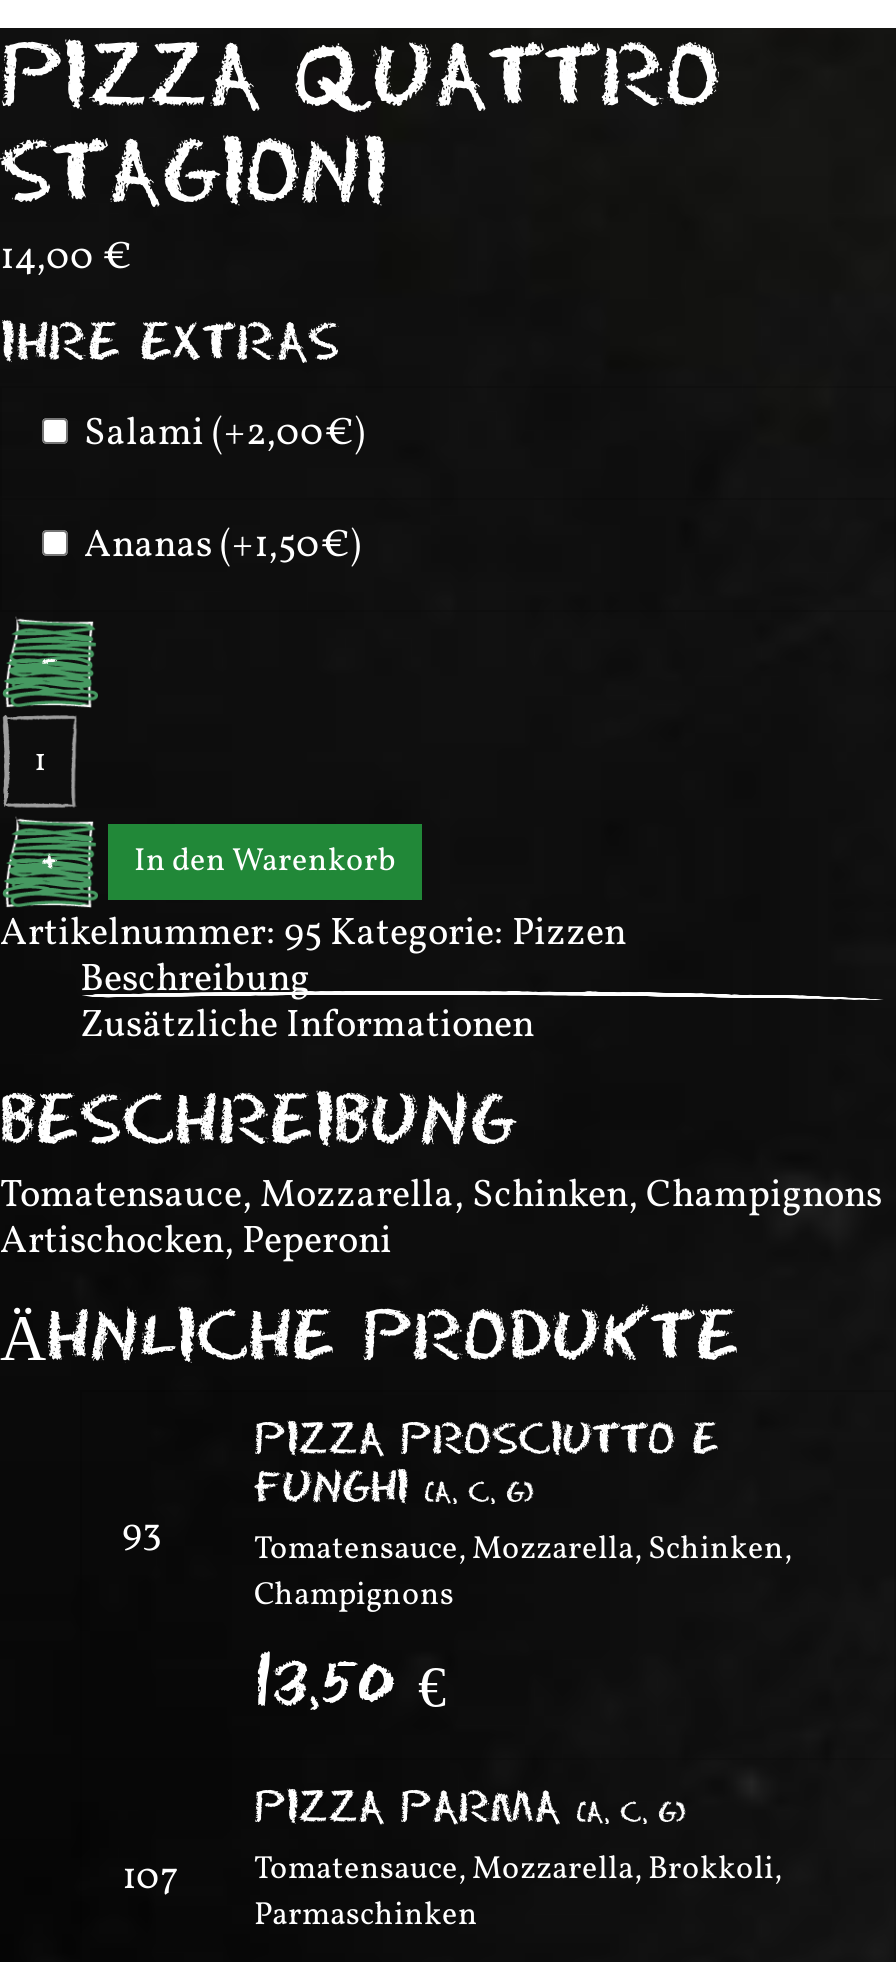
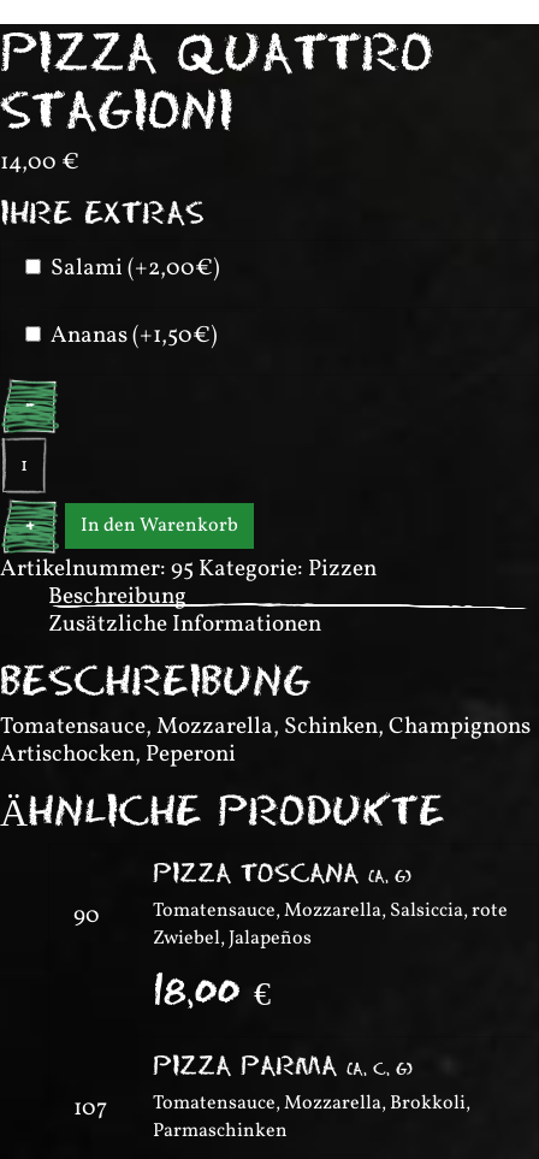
[254,1417,792,1619] PIZZA PROSCIUTTO E | FUNGHI (A, C, G) | Tomatensauce, Mozzarella, Schinken, | Champignons -> [153,860,508,952] PIZZA TOSCANA (A, G) | Tomatensauce, Mozzarella, Salsiccia, rote | Zwiebel, Jalapeños
[122,1508,162,1560] 93 -> [73,900,100,931] 90
[254,1653,446,1717] 13,50 € -> [153,973,271,1011] 18,00 €

